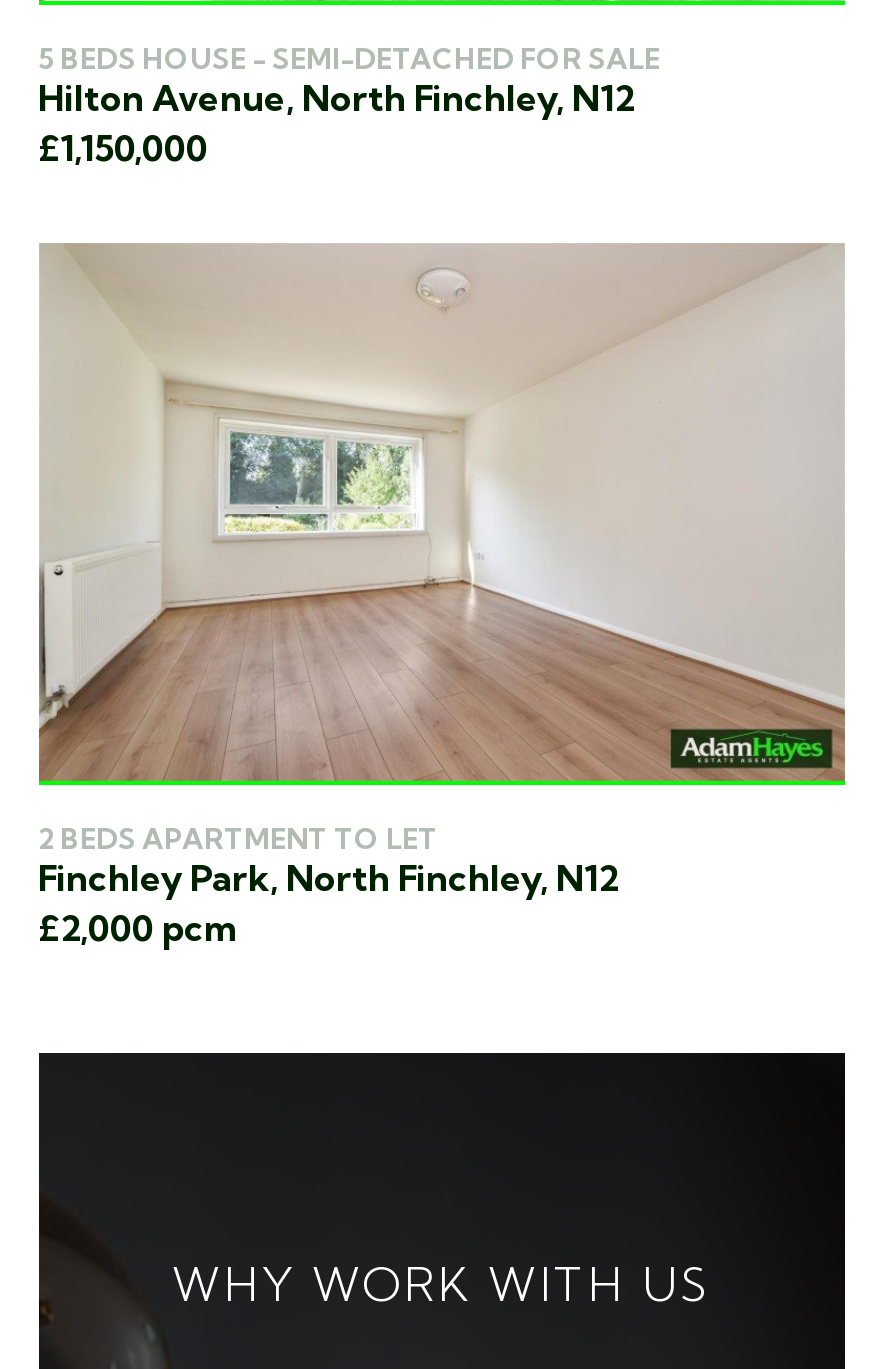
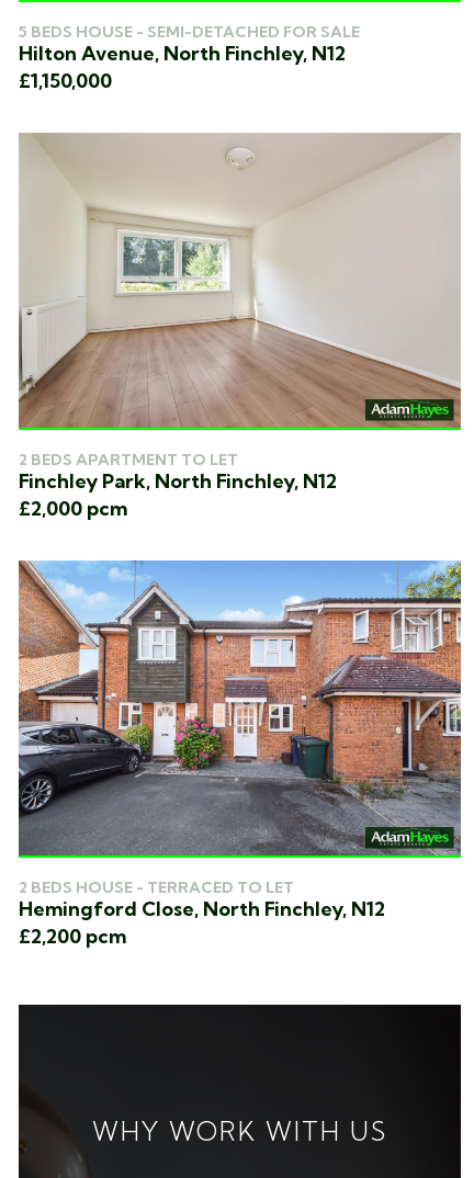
none -> [18,559,461,948] [image] | 2 BEDS HOUSE - TERRACED TO LET | Hemingford Close, North Finchley, N12 | £2,200 pcm

